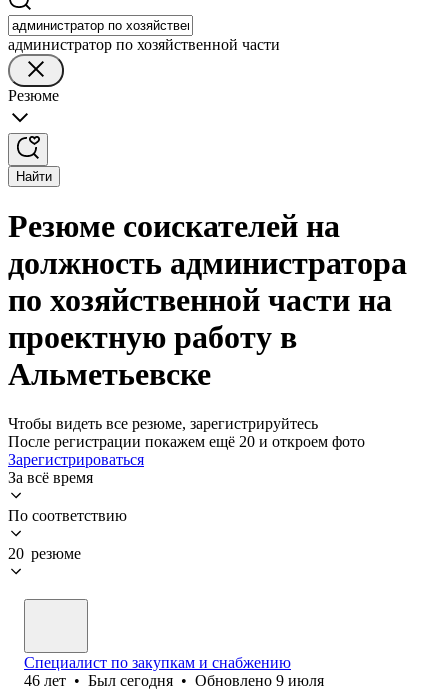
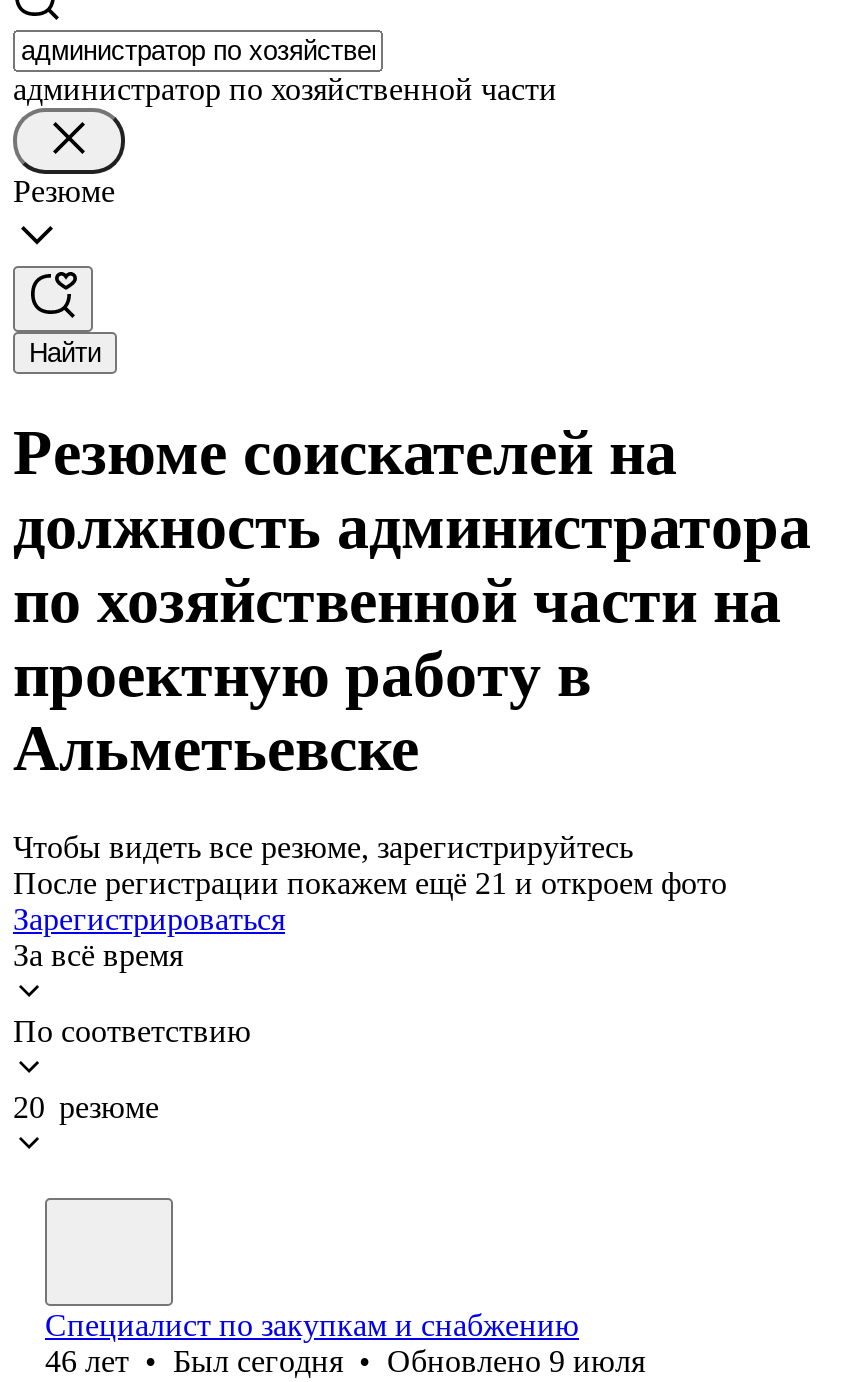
[8,433,365,450] После регистрации покажем ещё 20 и откроем фото -> [13,866,727,900] После регистрации покажем ещё 21 и откроем фото

